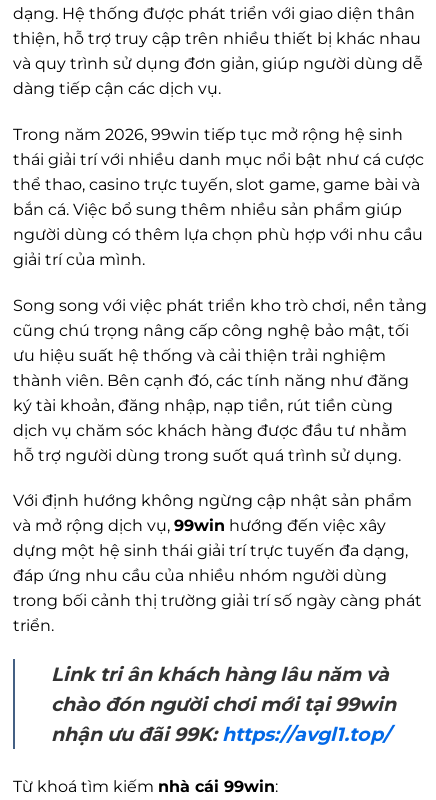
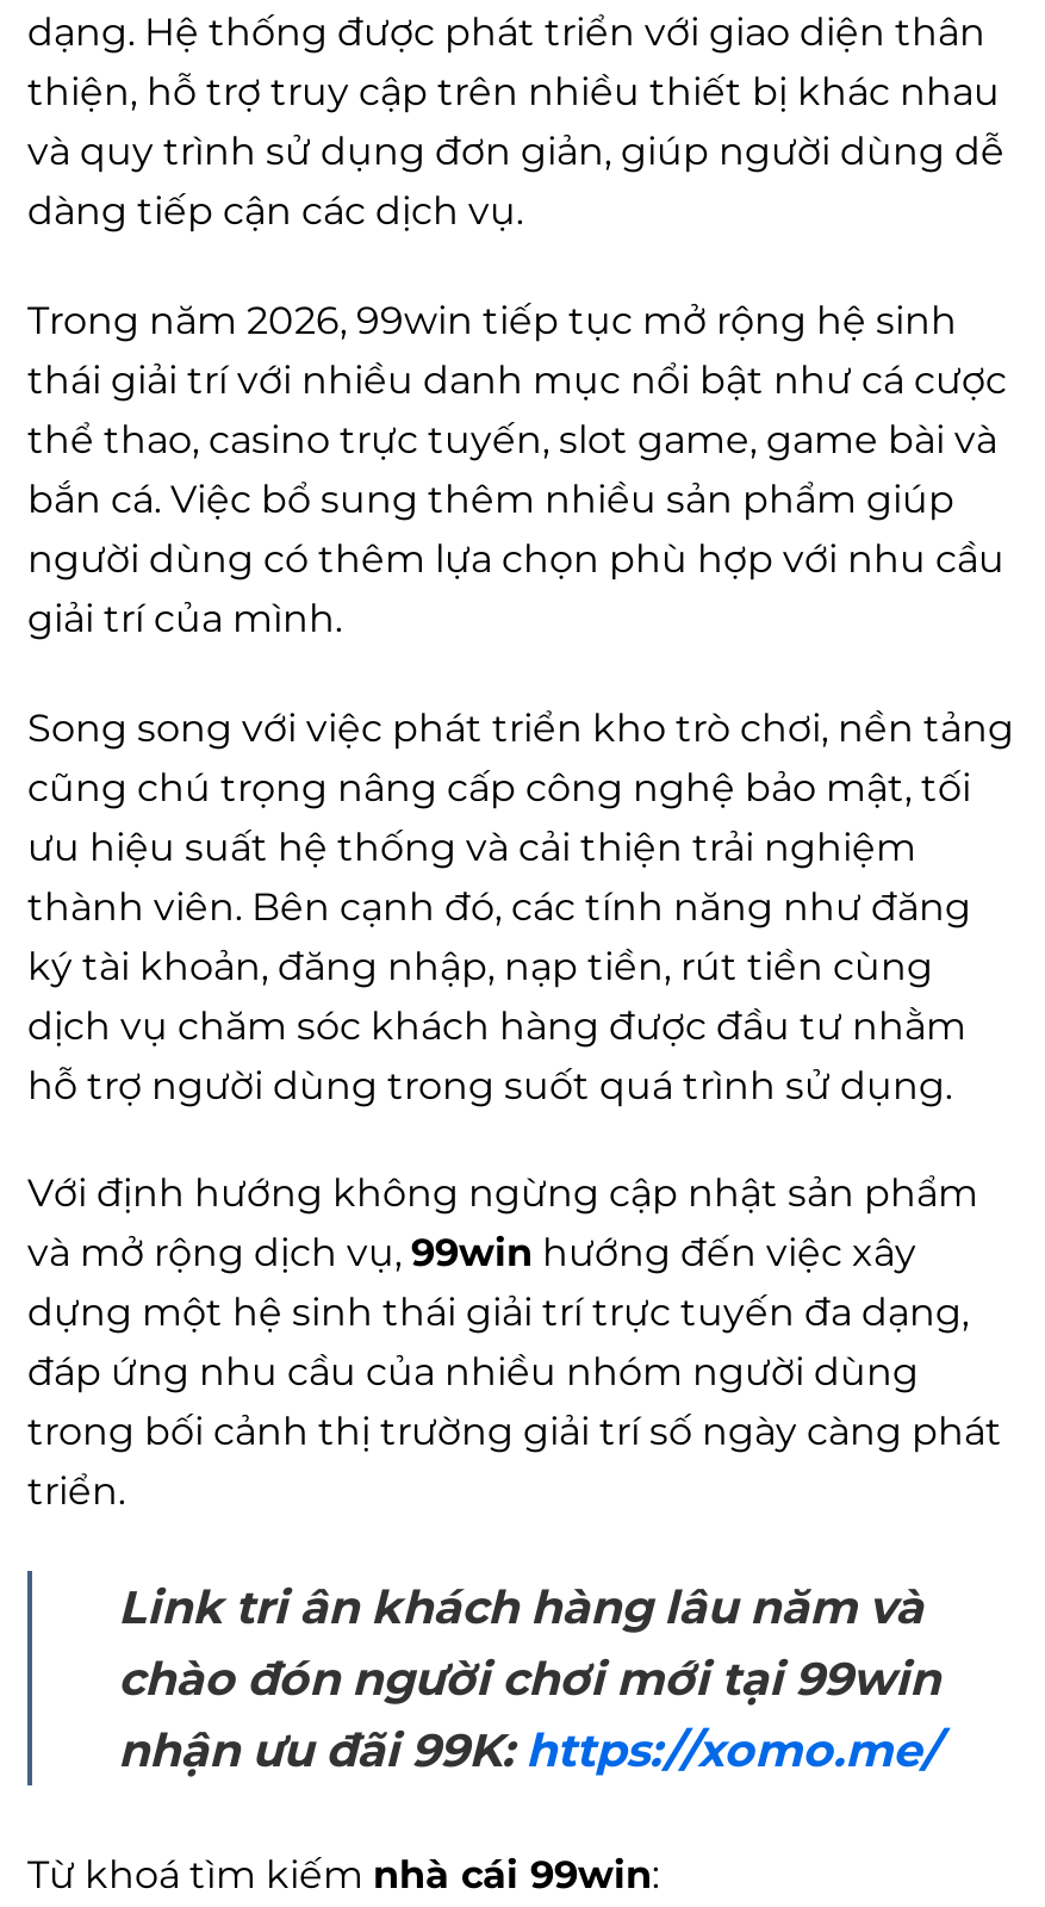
[51,722,391,746] nhận ưu đãi 99K: https://avgl1.top/ -> [118,1722,940,1779] nhận ưu đãi 99K: https://xomo.me/

